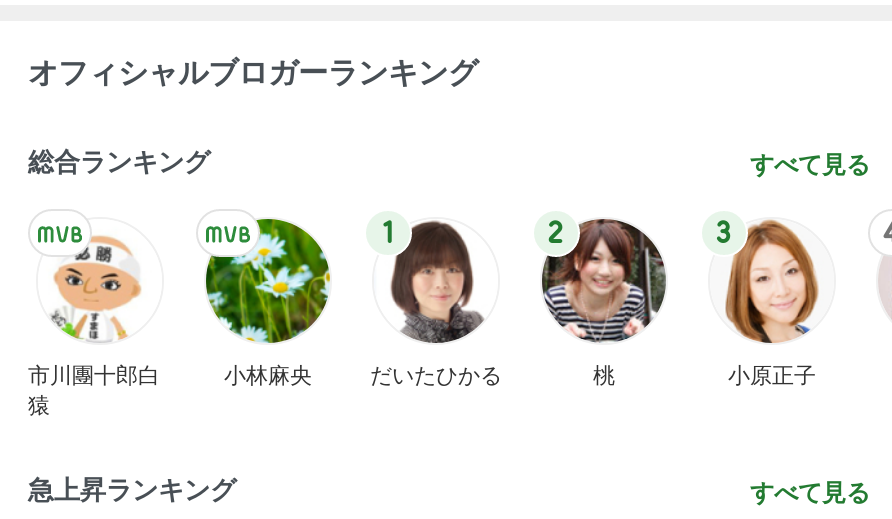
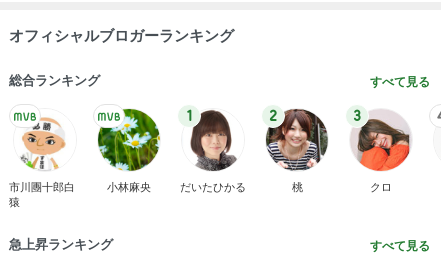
[714,219,830,387] [image] | 小原正子 -> [351,110,411,193] [image] | クロ

